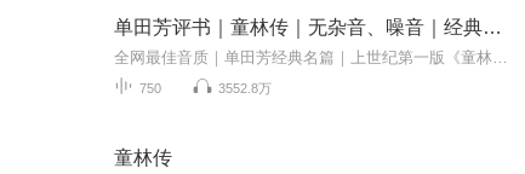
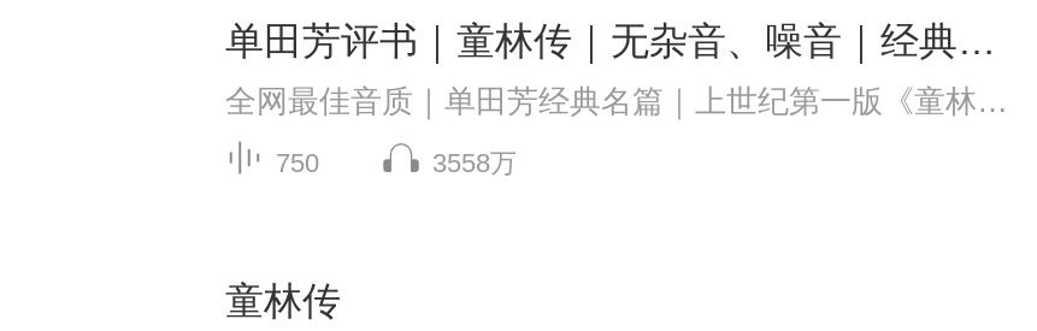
[218,81,272,95] 3552.8万 -> [432,148,517,176] 3558万

